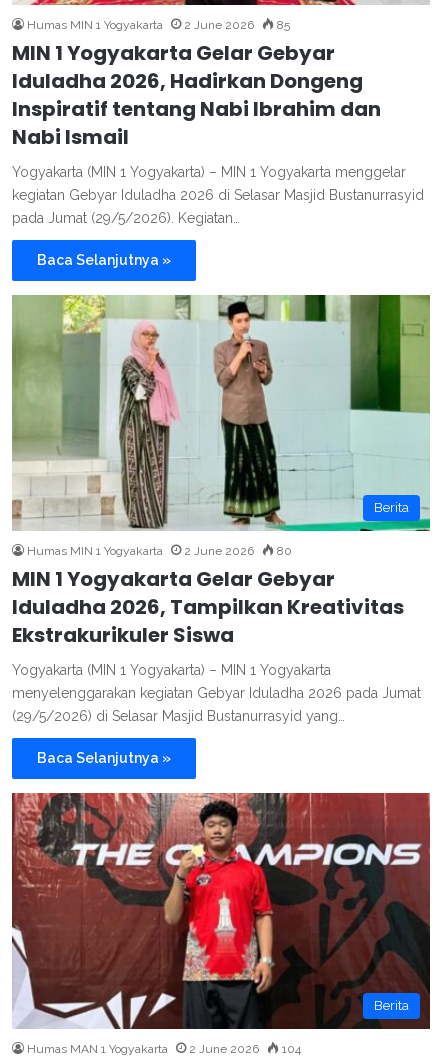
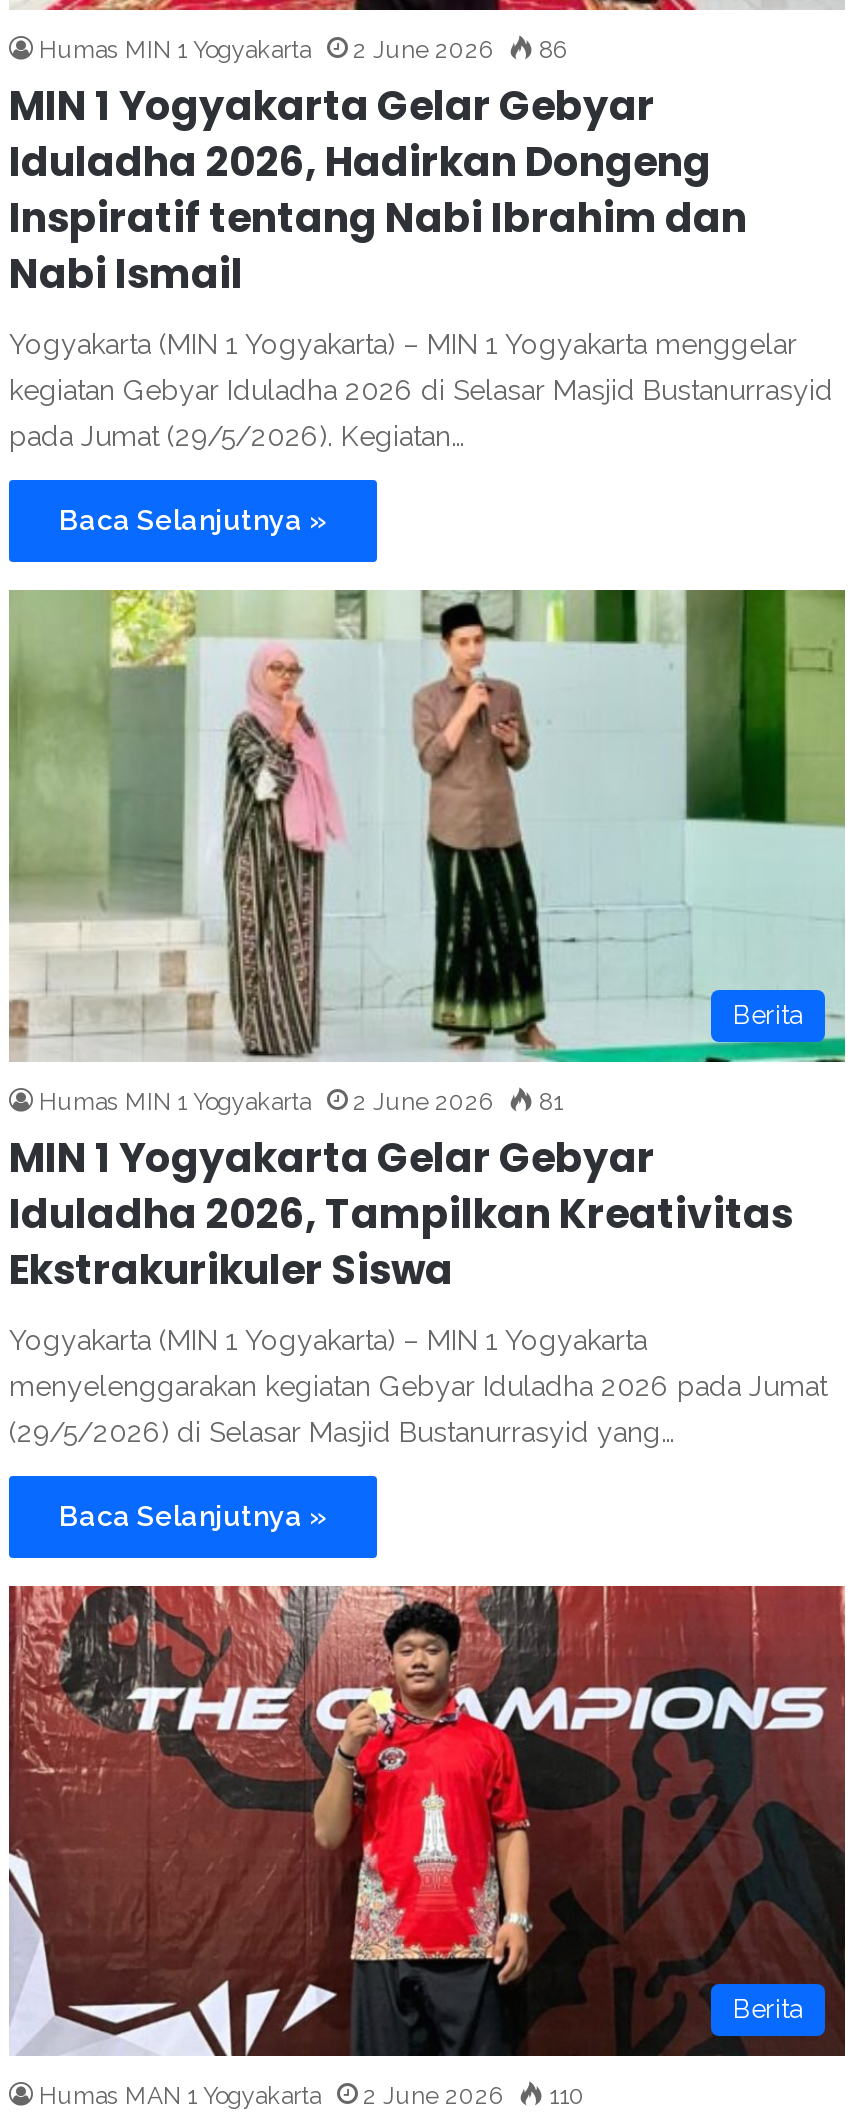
[27,18,290,32] Humas MIN 1 Yogyakarta 2 June 2026 85 -> [39,36,567,64] Humas MIN 1 Yogyakarta 2 June 2026 86
[27,544,292,558] Humas MIN 1 Yogyakarta 2 June 2026 80 -> [39,1088,563,1116] Humas MIN 1 Yogyakarta 2 June 2026 81
[27,1042,301,1056] Humas MAN 1 Yogyakarta 2 June 2026 104 -> [39,2082,585,2110] Humas MAN 1 Yogyakarta 2 June 2026 110

